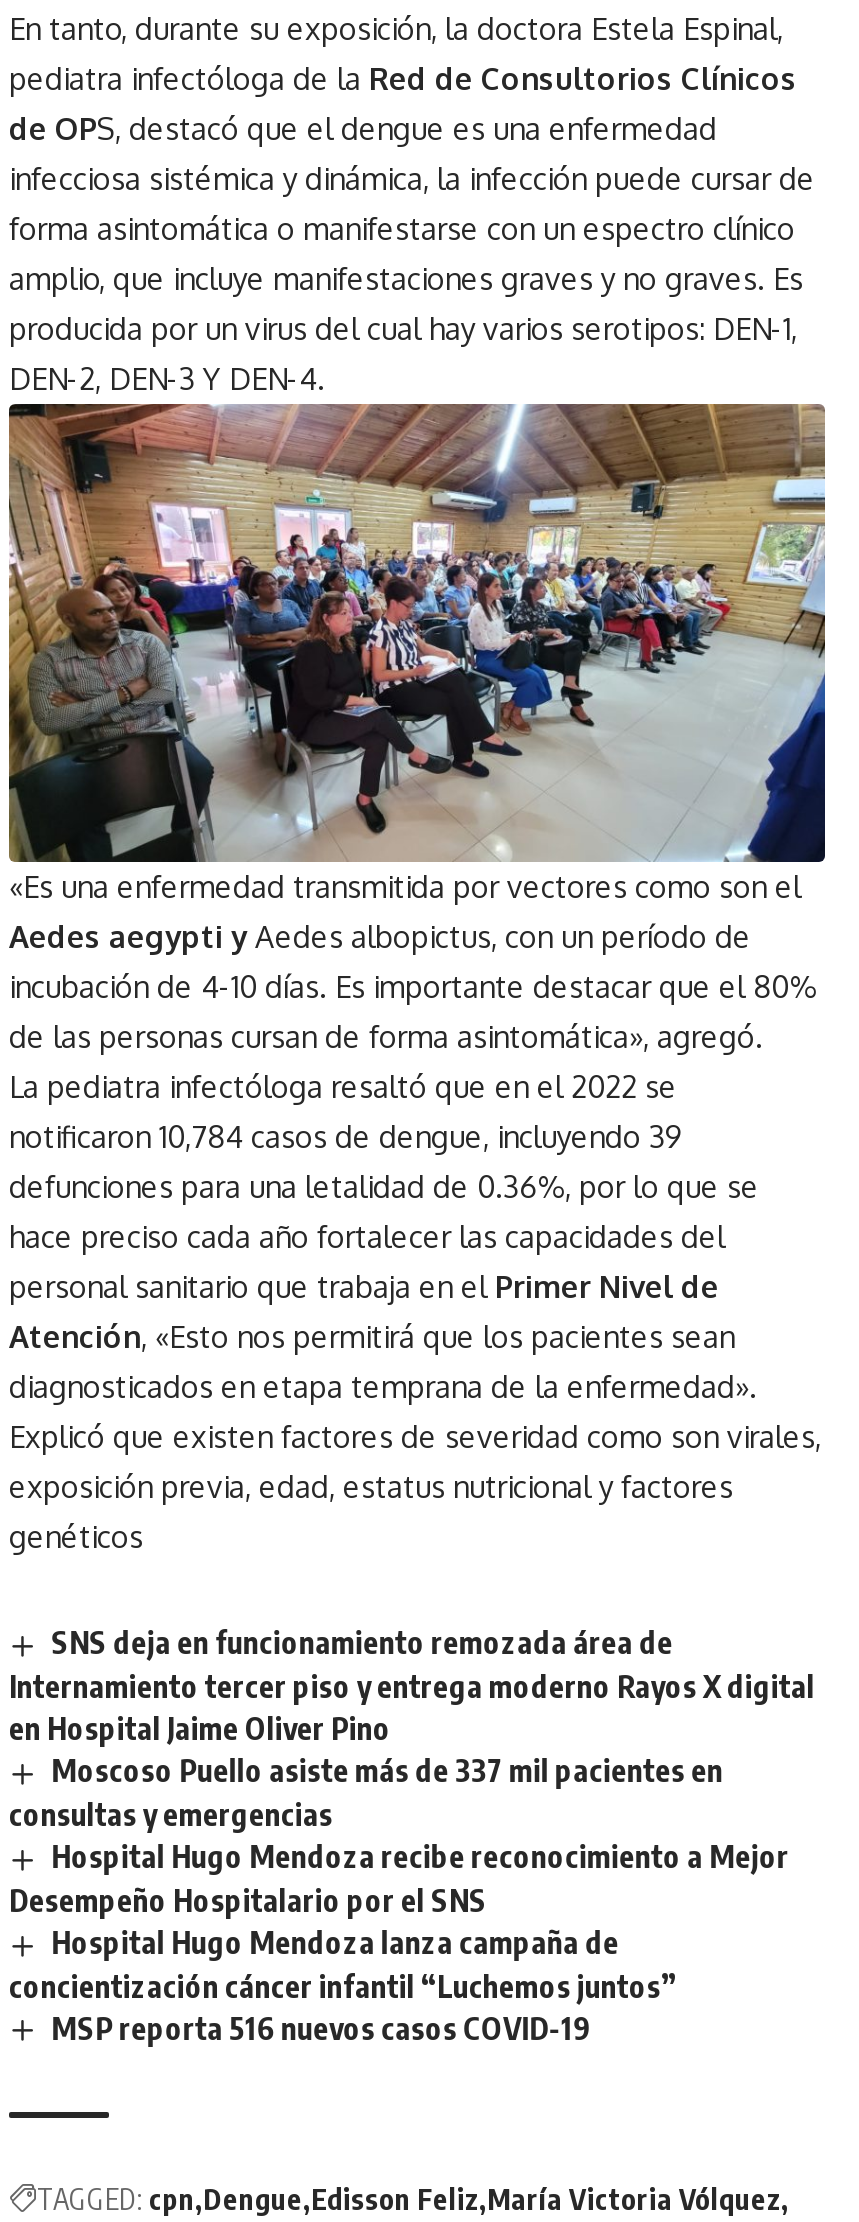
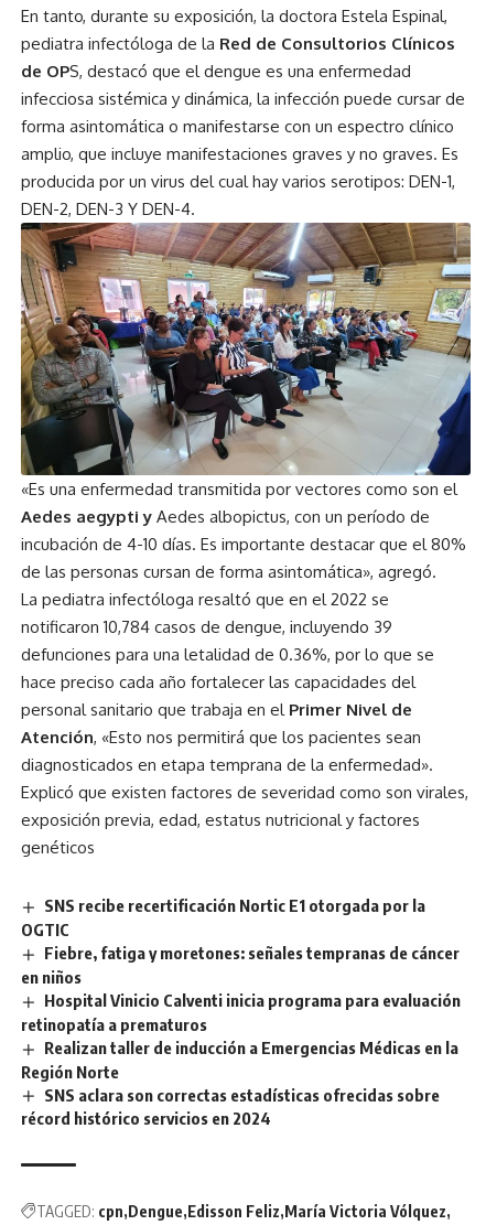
[9,1624,815,2045] SNS deja en funcionamiento remozada área de | Internamiento tercer piso y entrega moderno Rayos X digital | en Hospital Jaime Oliver Pino | Moscoso Puello asiste más de 337 mil pacientes en | consultas y emergencias | Hospital Hugo Mendoza recibe reconocimiento a Mejor | Desempeño Hospitalario por el SNS | Hospital Hugo Mendoza lanza campaña de | concientización cáncer infantil “Luchemos juntos” | MSP reporta 516 nuevos casos COVID-19 -> [21,895,461,1128] SNS recibe recertificación Nortic E1 otorgada por la | OGTIC | Fiebre, fatiga y moretones: señales tempranas de cáncer | en niños | Hospital Vinicio Calventi inicia programa para evaluación | retinopatía a prematuros | Realizan taller de inducción a Emergencias Médicas en la | Región Norte | SNS aclara son correctas estadísticas ofrecidas sobre | récord histórico servicios en 2024

